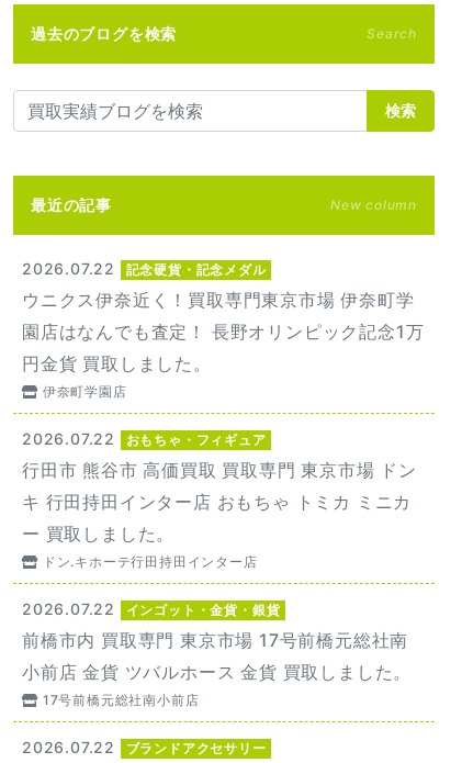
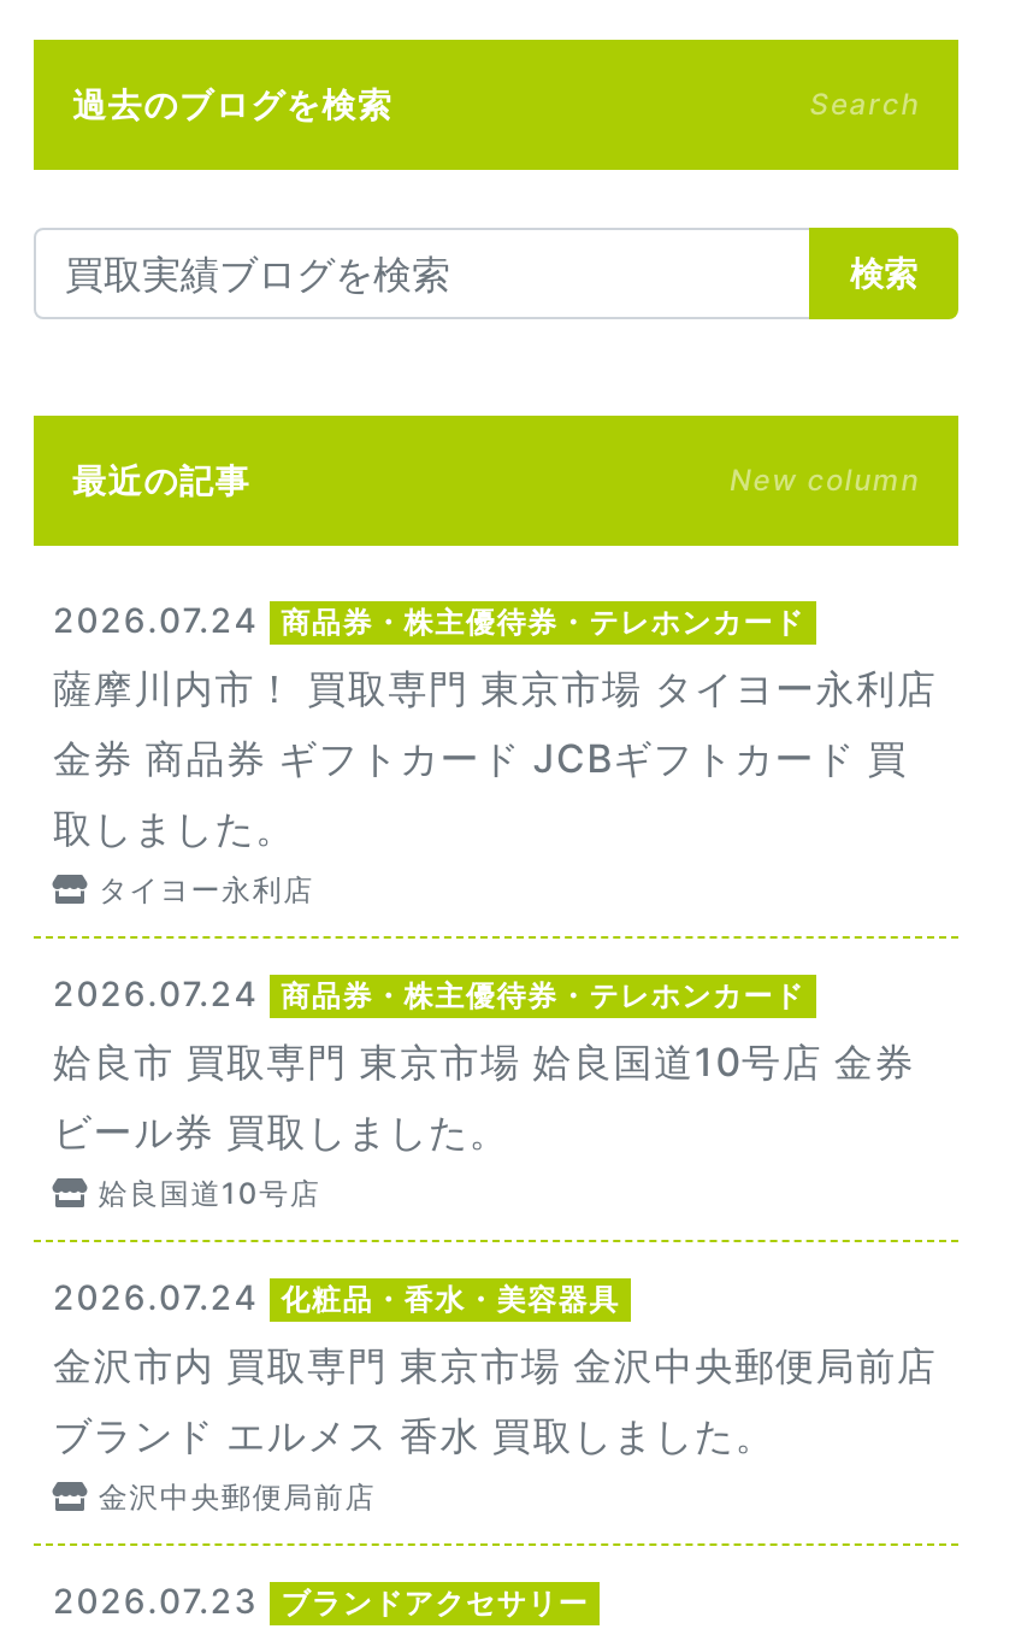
[22,259,266,278] 2026.07.22 | 記念硬貨・記念メダル -> [53,597,805,638] 2026.07.24 | 商品券・株主優待券・テレホンカード
[22,289,424,400] ウニクス伊奈近く！買取専門東京市場 伊奈町学 | 園店はなんでも査定！ 長野オリンピック記念1万 | 円金貨 買取しました。 | 伊奈町学園店 -> [53,662,937,906] 薩摩川内市！ 買取専門 東京市場 タイヨー永利店 | 金券 商品券 ギフトカード JCBギフトカード 買 | 取しました。 | タイヨー永利店
[22,429,266,448] 2026.07.22 | おもちゃ・フィギュア -> [53,971,805,1012] 2026.07.24 | 商品券・株主優待券・テレホンカード
[22,459,417,570] 行田市 熊谷市 高価買取 買取専門 東京市場 ドン | キ 行田持田インター店 おもちゃ トミカ ミニカ | ー 買取しました。 | ドン.キホーテ行田持田インター店 -> [53,1036,915,1209] 姶良市 買取専門 東京市場 姶良国道10号店 金券 | ビール券 買取しました。 | 姶良国道10号店
[22,599,280,618] 2026.07.22 | インゴット・金貨・銀貨 -> [53,1275,620,1315] 2026.07.24 | 化粧品・香水・美容器具
[22,629,412,708] 前橋市内 買取専門 東京市場 17号前橋元総社南 | 小前店 金貨 ツバルホース 金貨 買取しました。 | 17号前橋元総社南小前店 -> [53,1340,937,1513] 金沢市内 買取専門 東京市場 金沢中央郵便局前店 | ブランド エルメス 香水 買取しました。 | 金沢中央郵便局前店
[22,738,266,756] 2026.07.22 ブランドアクセサリー -> [53,1578,589,1619] 2026.07.23 ブランドアクセサリー

